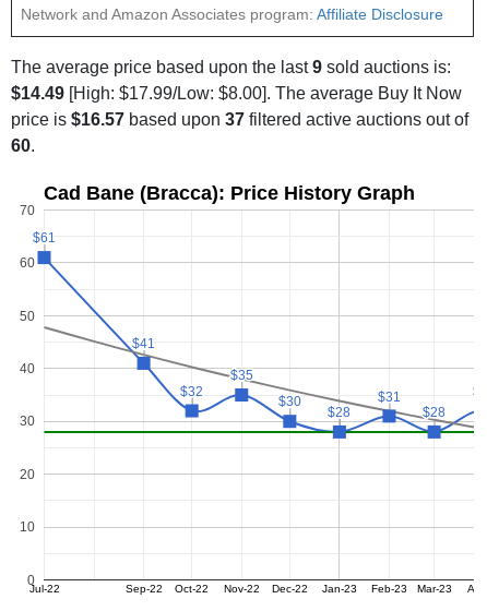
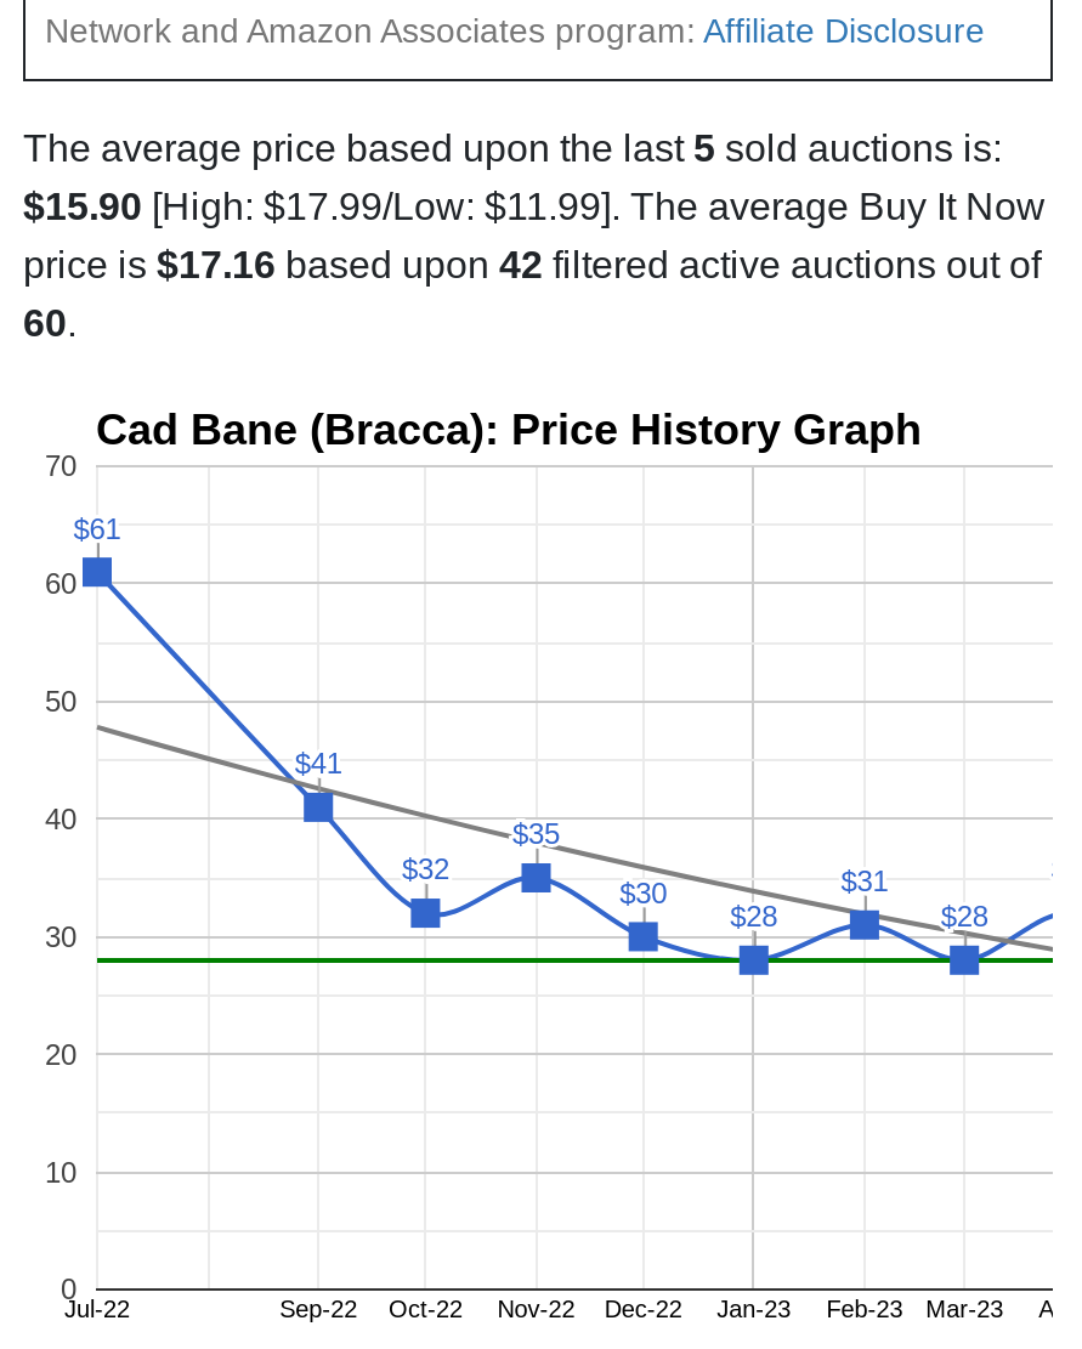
[11,58,451,77] The average price based upon the last 9 sold auctions is: -> [23,128,1002,170] The average price based upon the last 5 sold auctions is:
[11,84,462,103] $14.49 [High: $17.99/Low: $8.00]. The average Buy It Now -> [23,187,1046,228] $15.90 [High: $17.99/Low: $11.99]. The average Buy It Now
[11,111,468,129] price is $16.57 based upon 37 filtered active auctions out of -> [23,245,1041,286] price is $17.16 based upon 42 filtered active auctions out of

